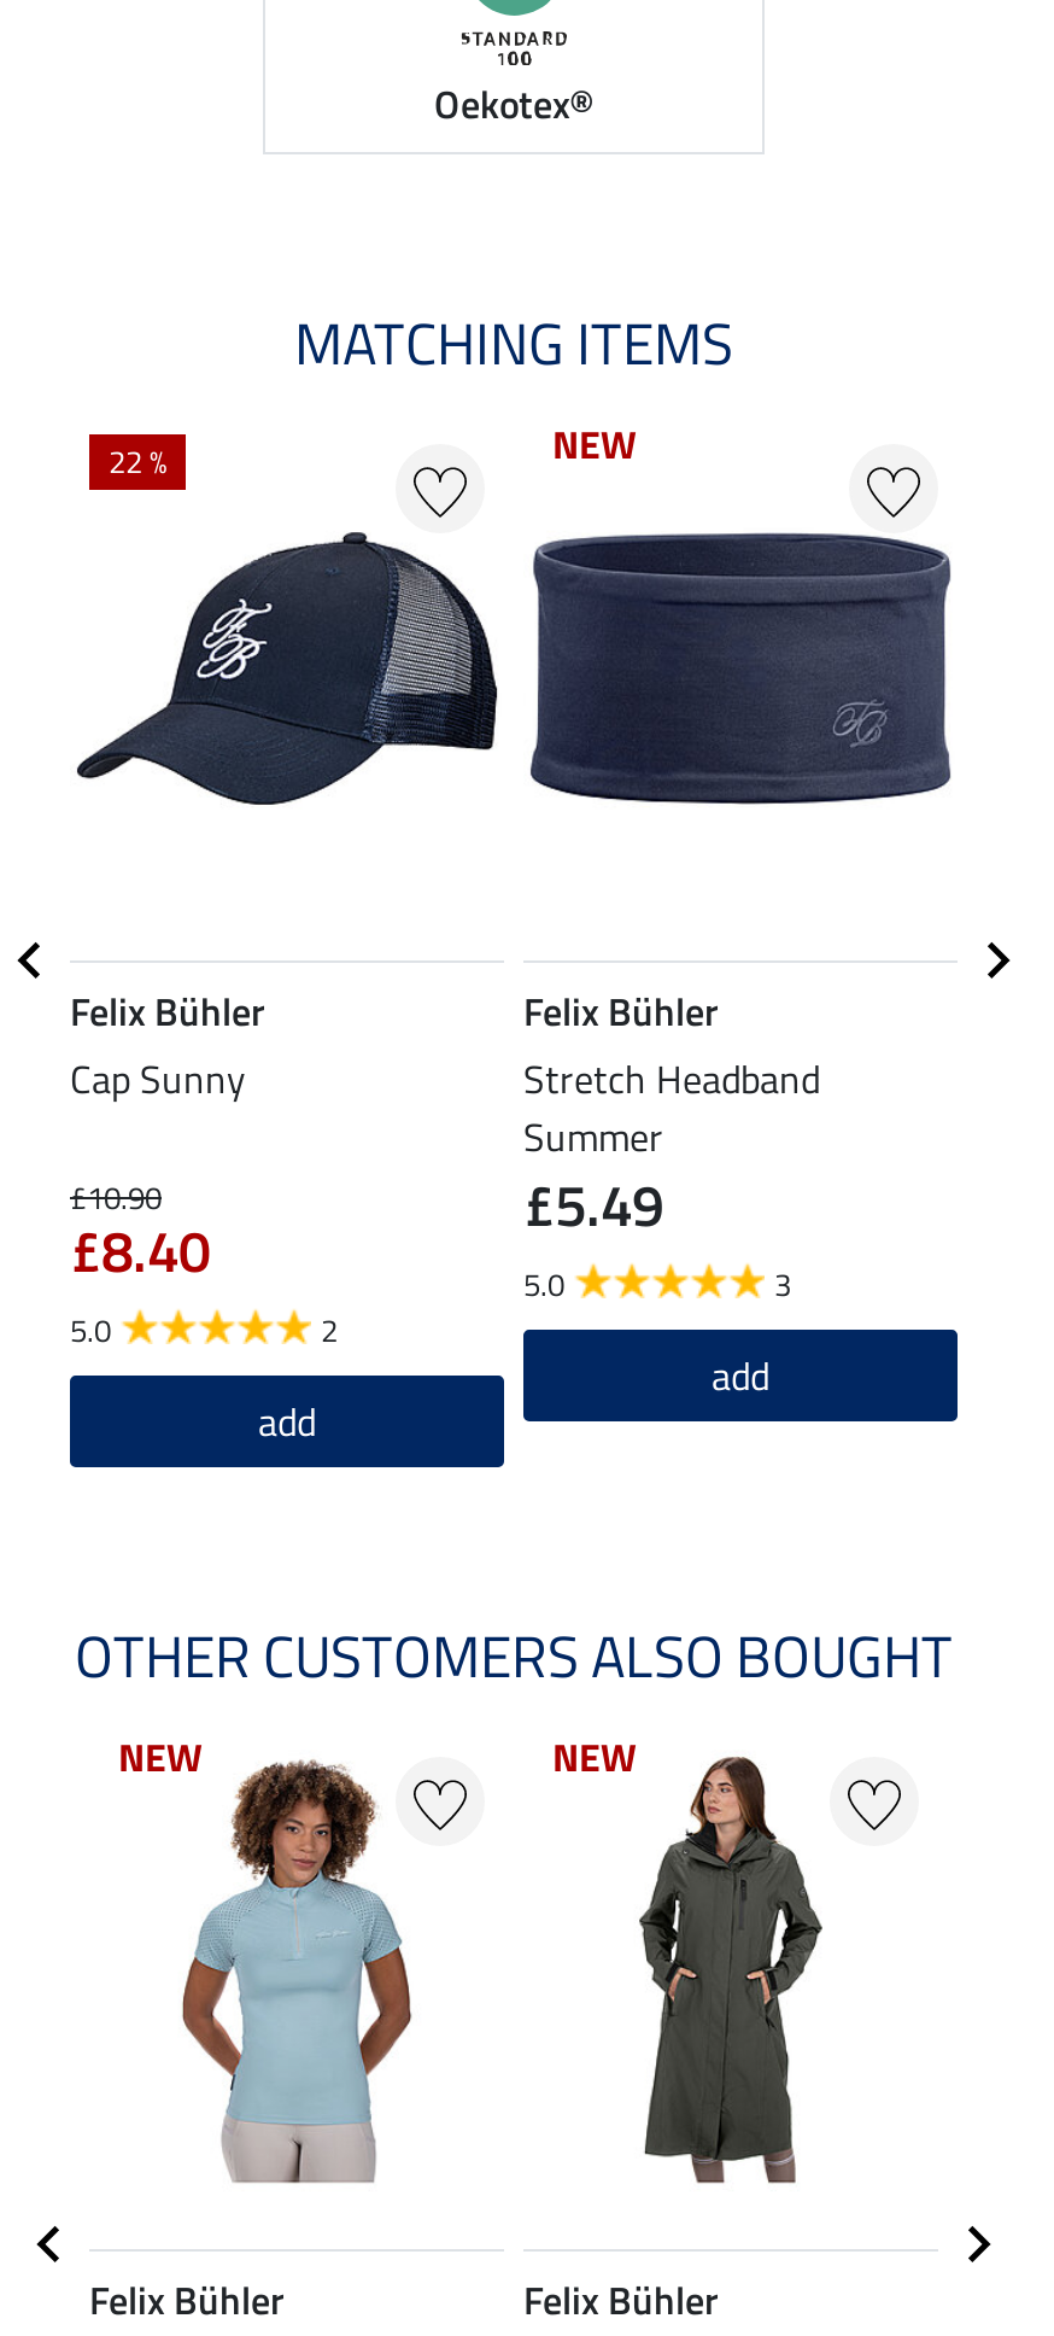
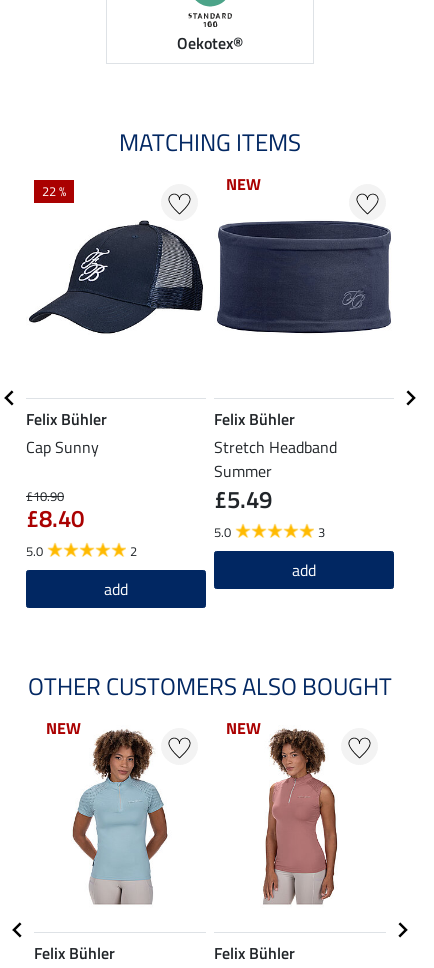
[637,1754,825,2184] [image] -> [263,728,338,905] [image]

